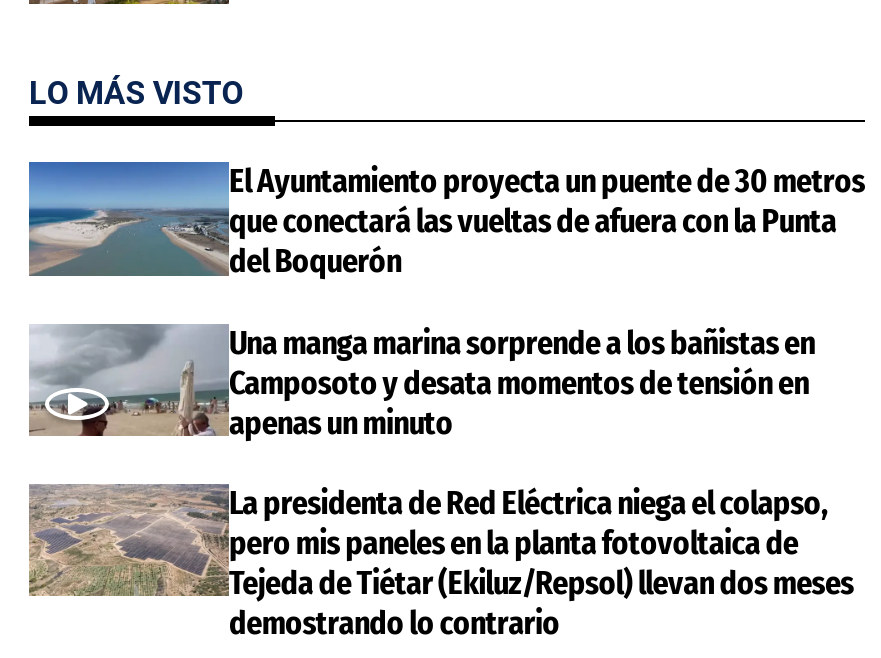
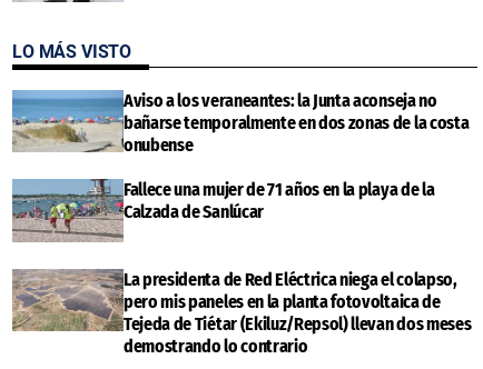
[27,162,865,280] [image] | El Ayuntamiento proyecta un puente de 30 metros | que conectará las vueltas de afuera con la Punta | del Boquerón -> [12,90,469,156] [image] | Aviso a los veraneantes: la Junta aconseja no | bañarse temporalmente en dos zonas de la costa | onubense
[31,322,815,441] [image] | Una manga marina sorprende a los bañistas en | Camposoto y desata momentos de tensión en | apenas un minuto -> [12,178,434,241] [image] | Fallece una mujer de 71 años en la playa de la | Calzada de Sanlúcar

